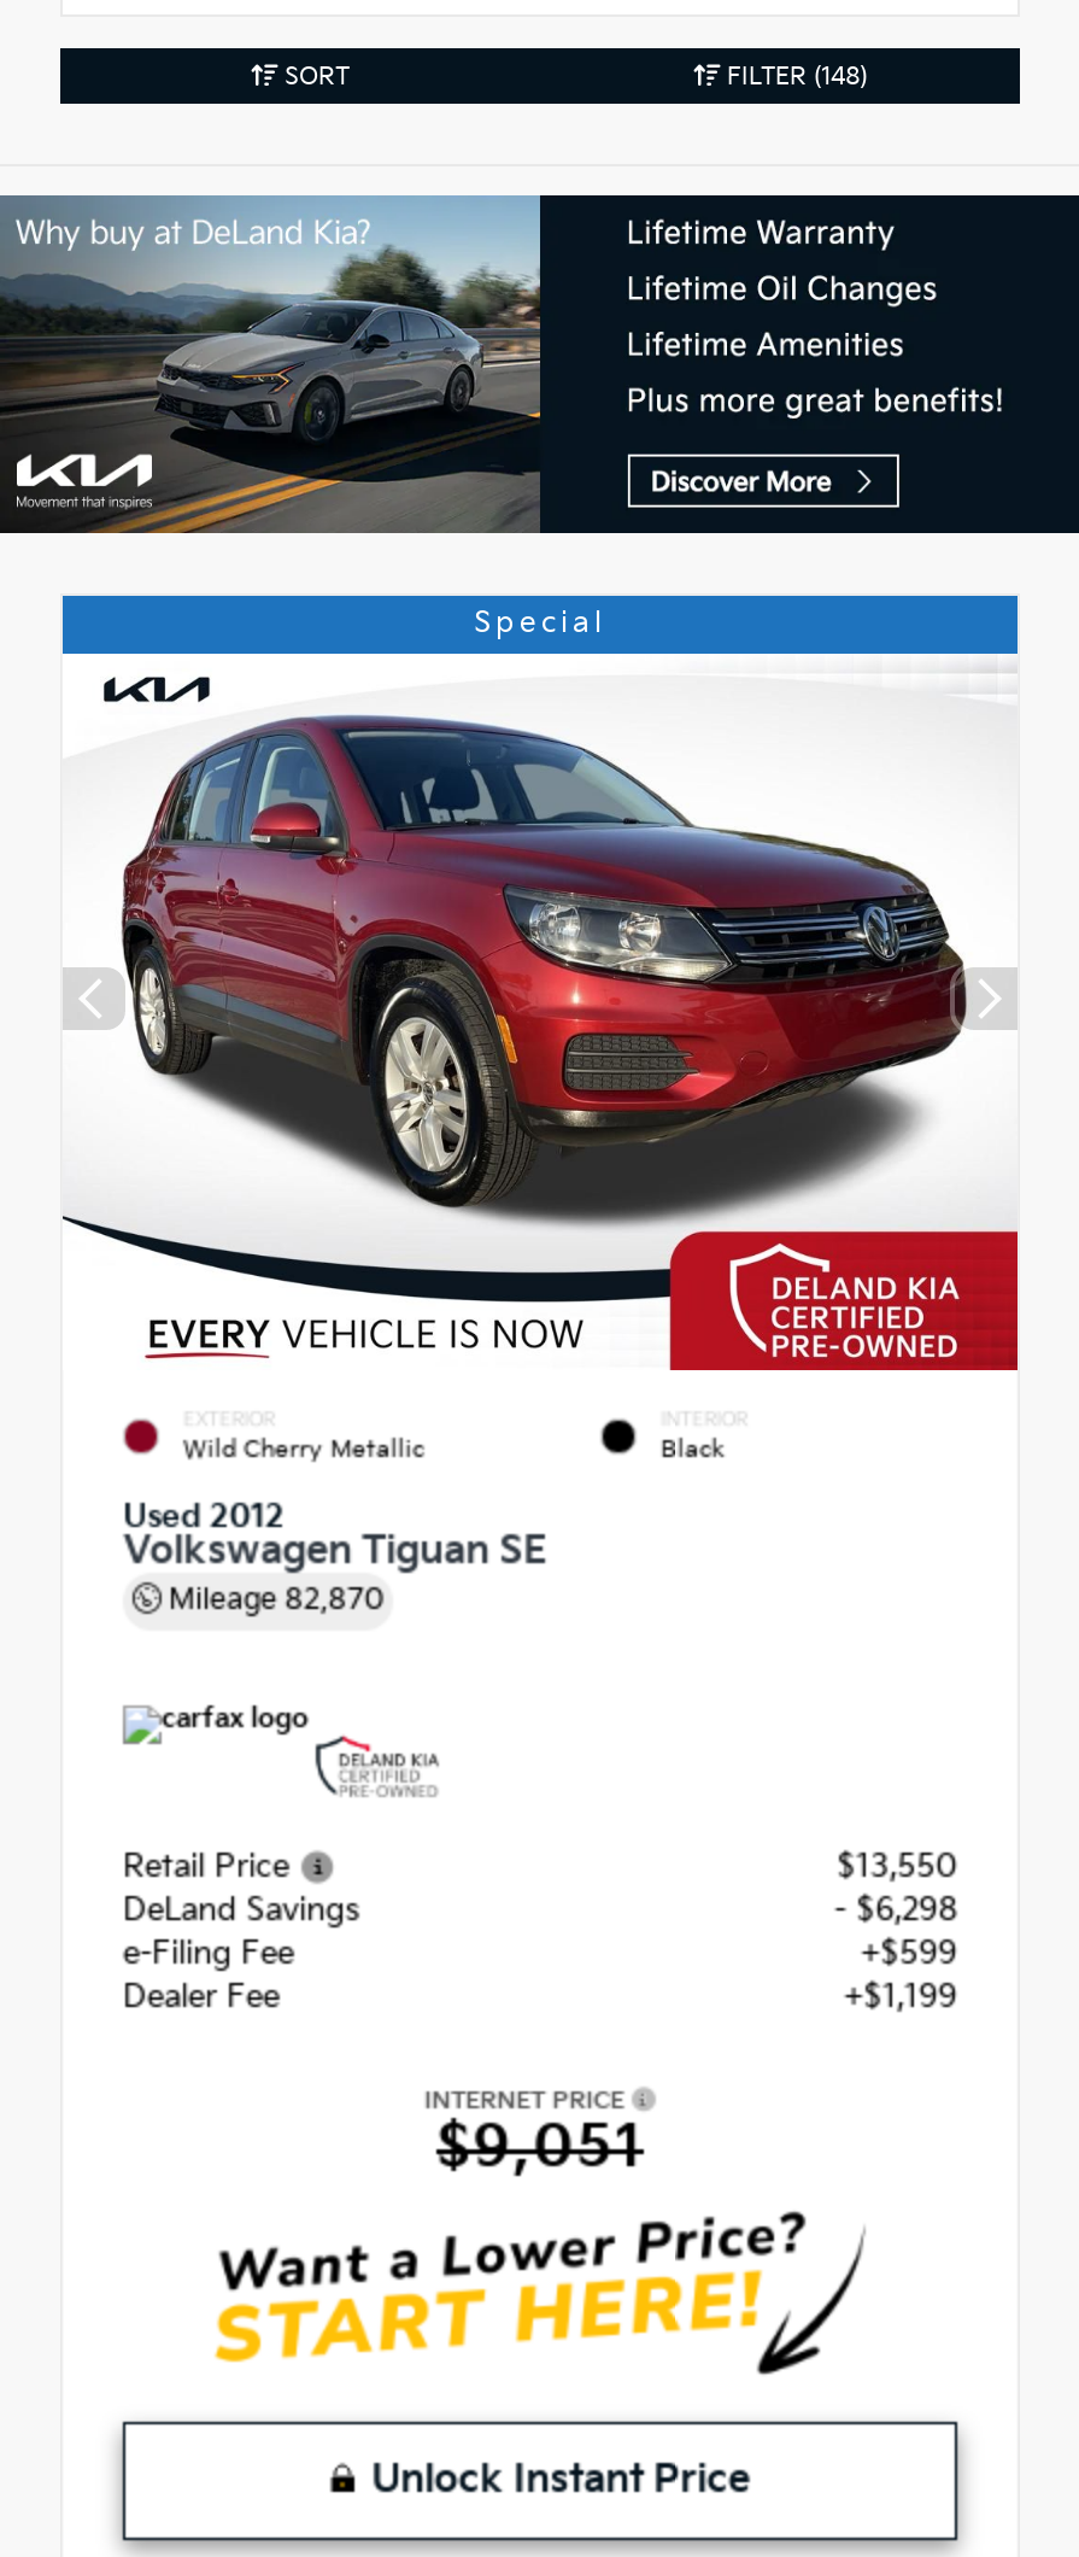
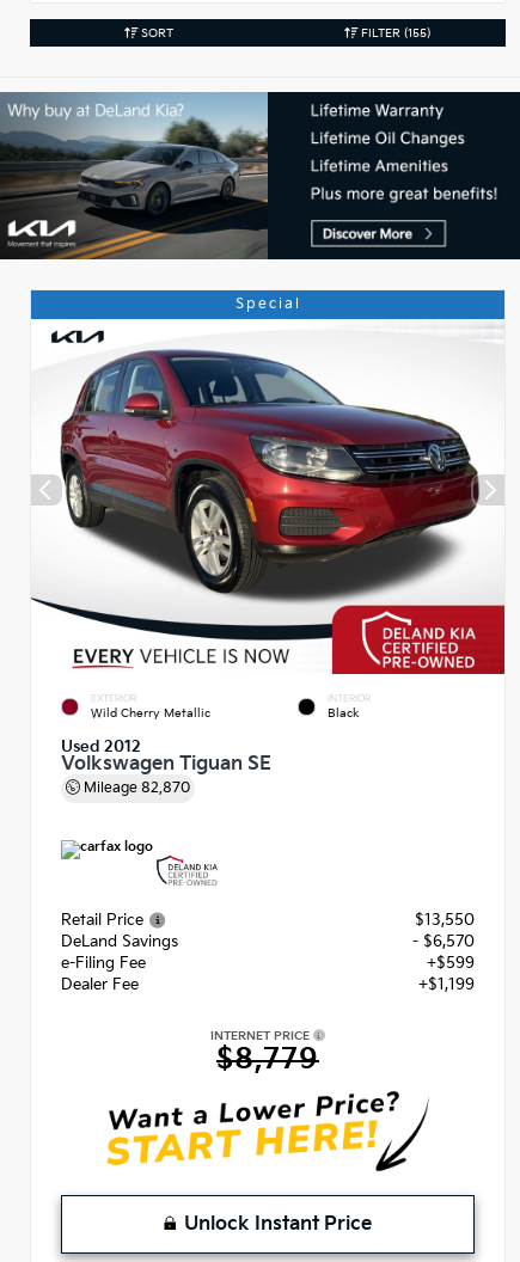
[720,62,867,91] FILTER (148) -> [357,26,430,40] FILTER (155)
[834,1892,957,1931] - $6,298 -> [412,933,475,952] - $6,570
[436,2112,644,2182] $9,051 -> [216,1042,319,1076] $8,779

